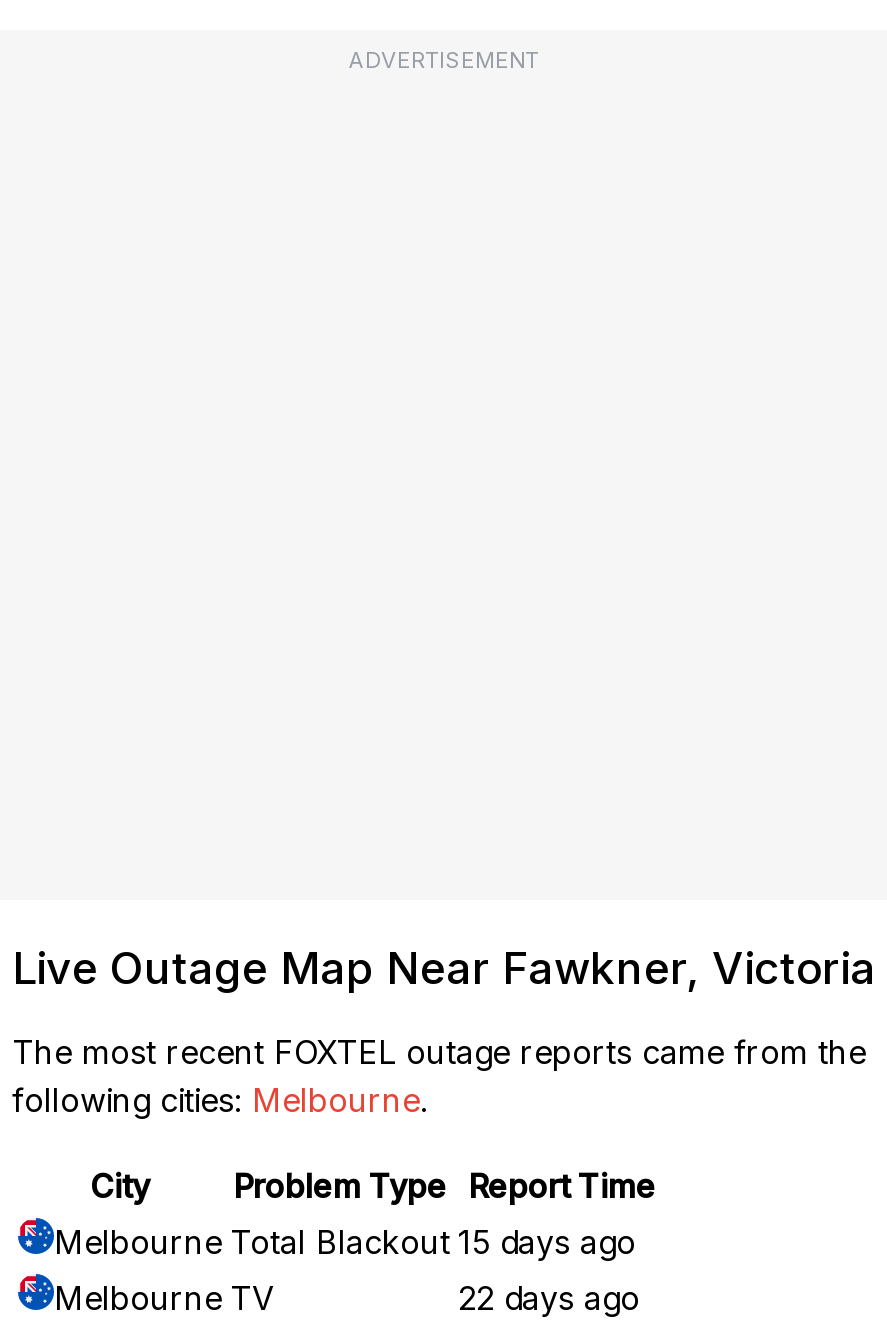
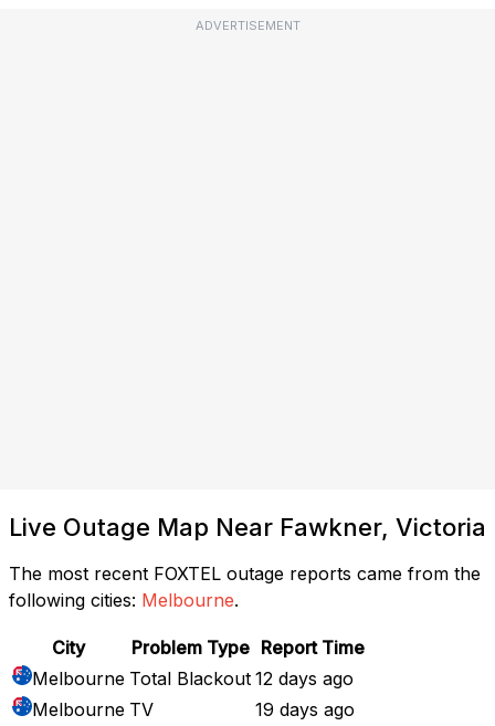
[54,1222,636,1262] Melbourne Total Blackout 15 days ago -> [32,667,354,689] Melbourne Total Blackout 12 days ago
[458,1278,640,1318] 22 days ago -> [255,698,355,720] 19 days ago

